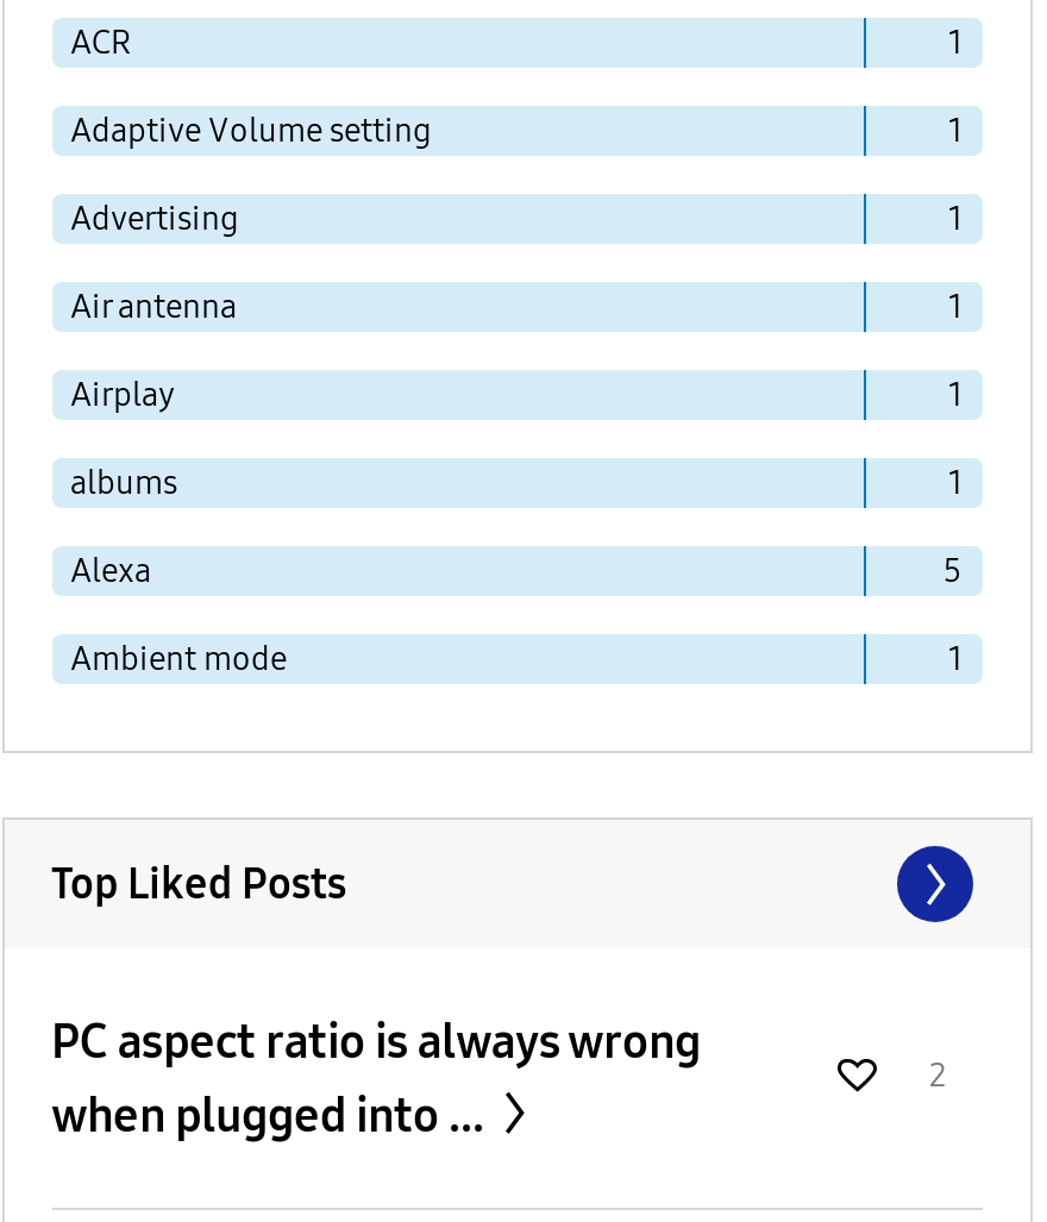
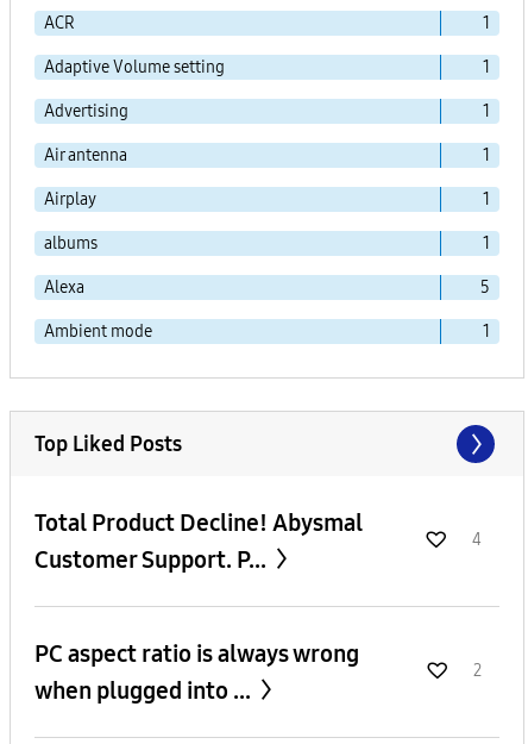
none -> [34,508,362,574] Total Product Decline! Abysmal | Customer Support. P...
none -> [472,530,481,550] 4

